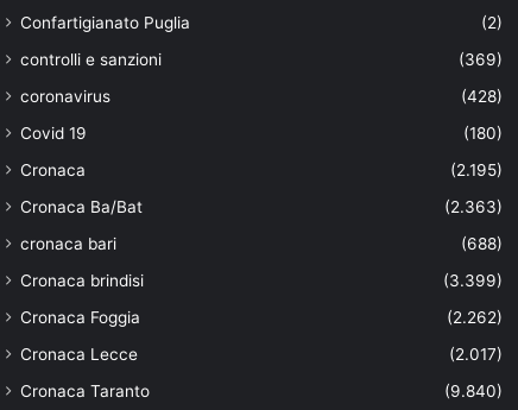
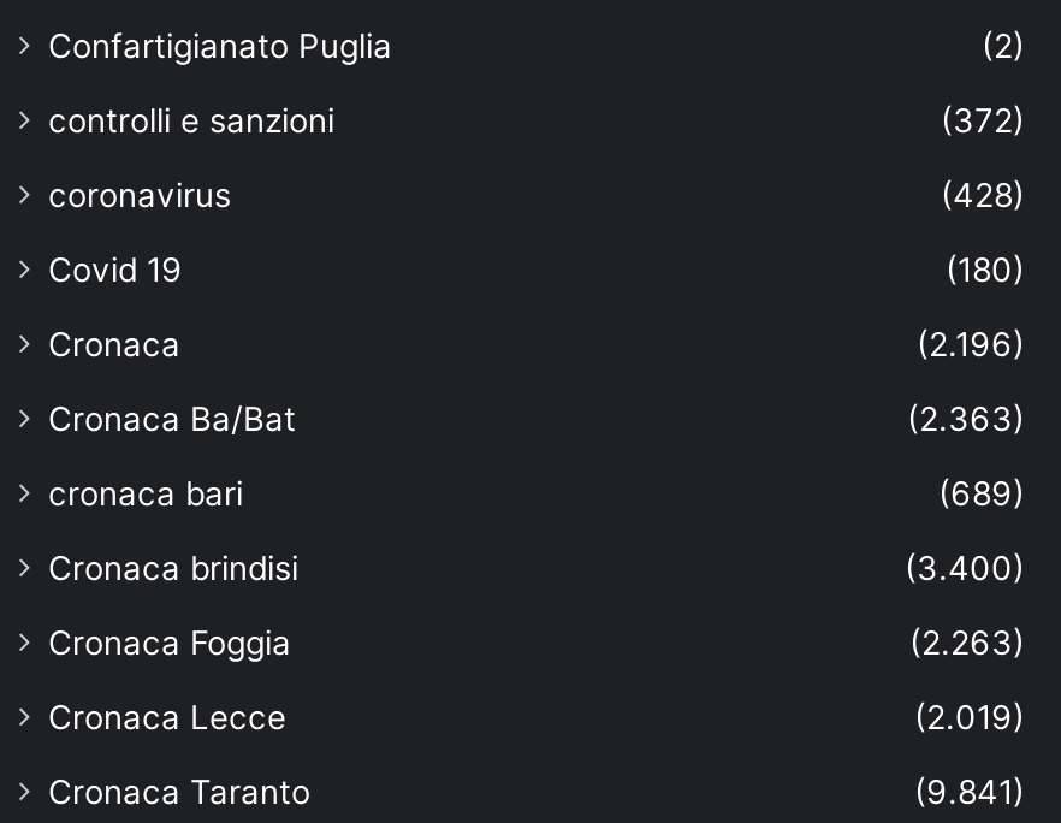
[459,50,503,69] (369) -> [941,100,1025,139] (372)
[450,160,503,179] (2.195) -> [917,324,1025,363] (2.196)
[461,234,503,253] (688) -> [938,473,1025,512] (689)
[443,271,503,290] (3.399) -> [905,548,1025,586] (3.400)
[447,307,503,326] (2.262) -> [909,623,1025,661] (2.263)
[449,344,503,363] (2.017) -> [914,697,1025,736] (2.019)
[444,381,503,400] (9.840) -> [914,772,1025,810] (9.841)

